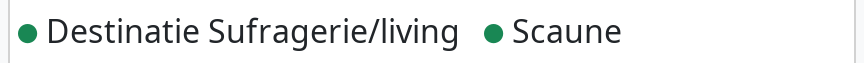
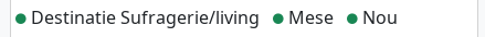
[504,9,622,53] Scaune -> [284,5,398,29] Mese | Nou

